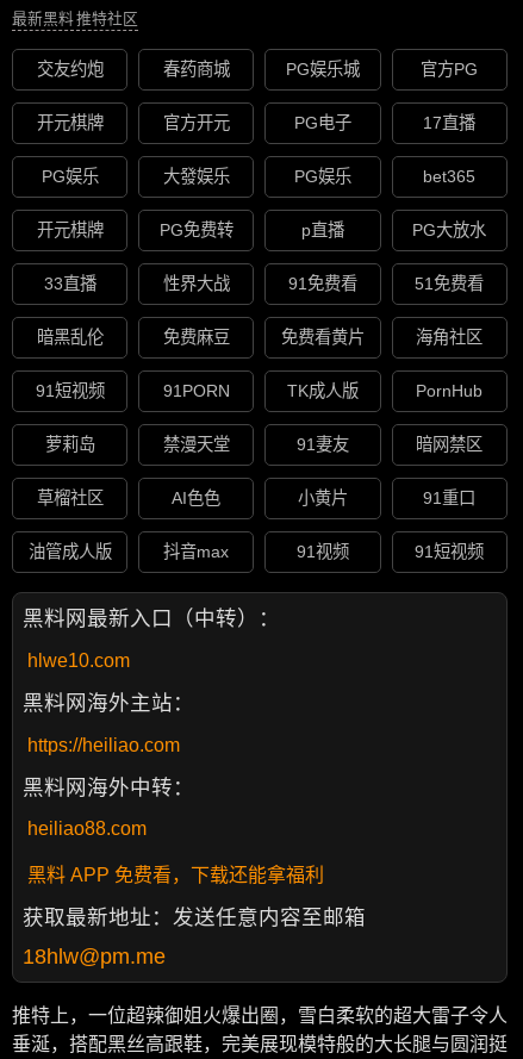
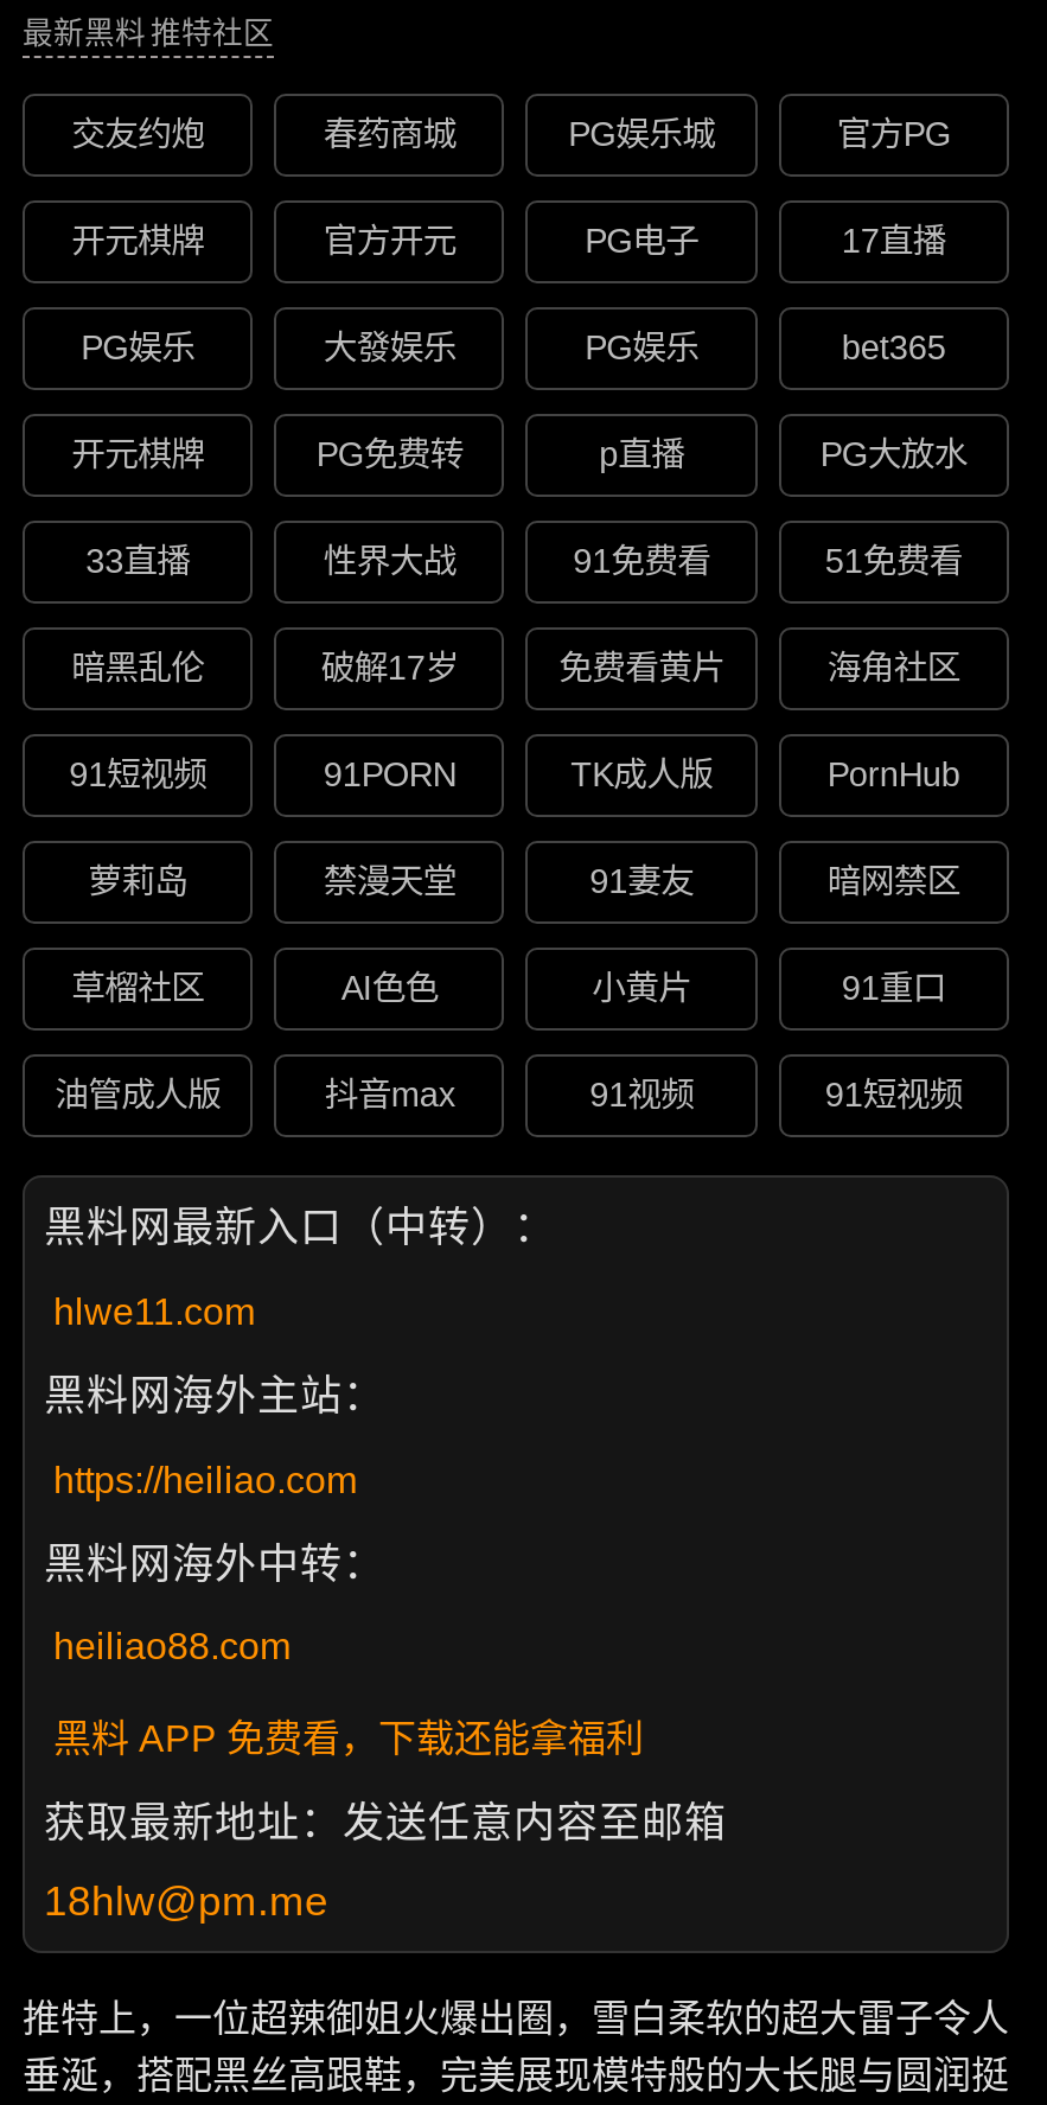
[163,328,230,347] 免费麻豆 -> [321,650,458,688] 破解17岁
[27,650,130,670] hlwe10.com -> [53,1291,255,1331] hlwe11.com

